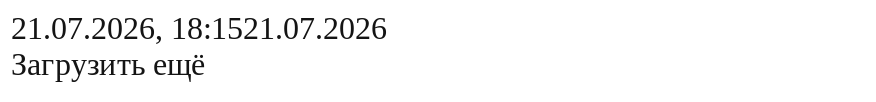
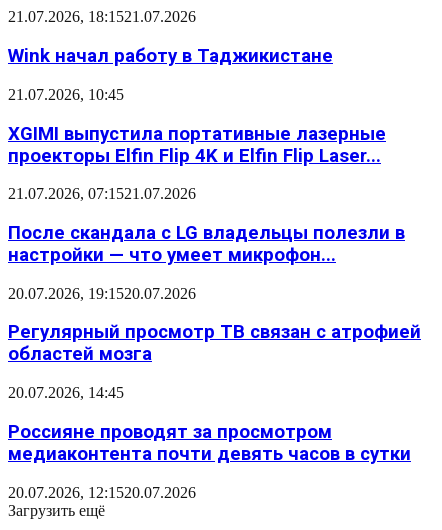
none -> [8,45,421,501] Wink начал работу в Таджикистане | 21.07.2026, 10:45 | XGIMI выпустила портативные лазерные | проекторы Elfin Flip 4K и Elfin Flip Laser... | 21.07.2026, 07:1521.07.2026 | После скандала с LG владельцы полезли в | настройки — что умеет микрофон... | 20.07.2026, 19:1520.07.2026 | Регулярный просмотр ТВ связан с атрофией | областей мозга | 20.07.2026, 14:45 | Россияне проводят за просмотром | медиаконтента почти девять часов в сутки | 20.07.2026, 12:1520.07.2026

